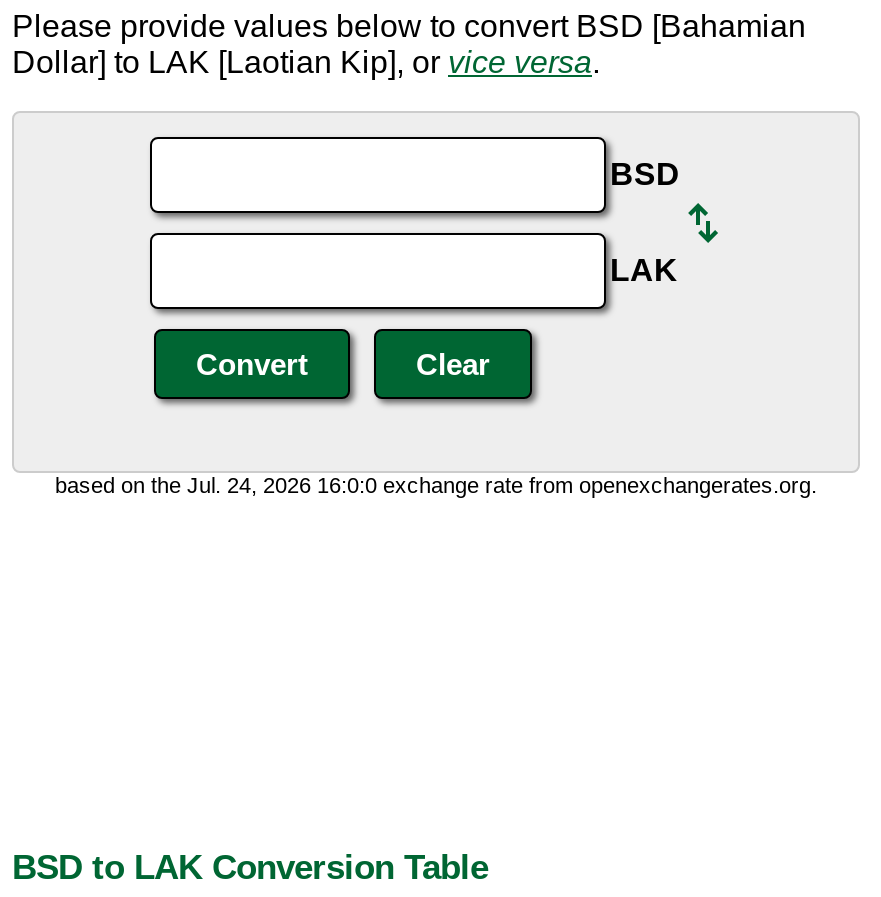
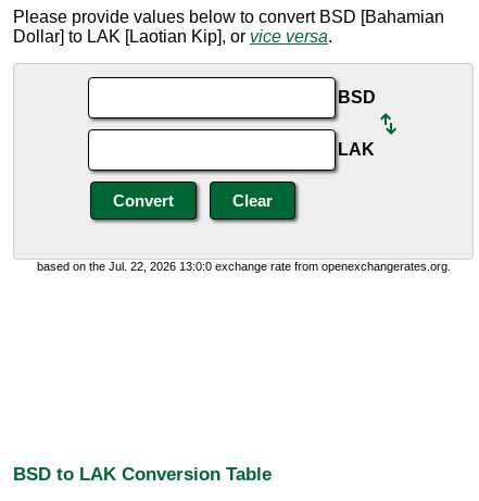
[55,473,817,497] based on the Jul. 24, 2026 16:0:0 exchange rate from openexchangerates.org. -> [36,260,450,273] based on the Jul. 22, 2026 13:0:0 exchange rate from openexchangerates.org.

